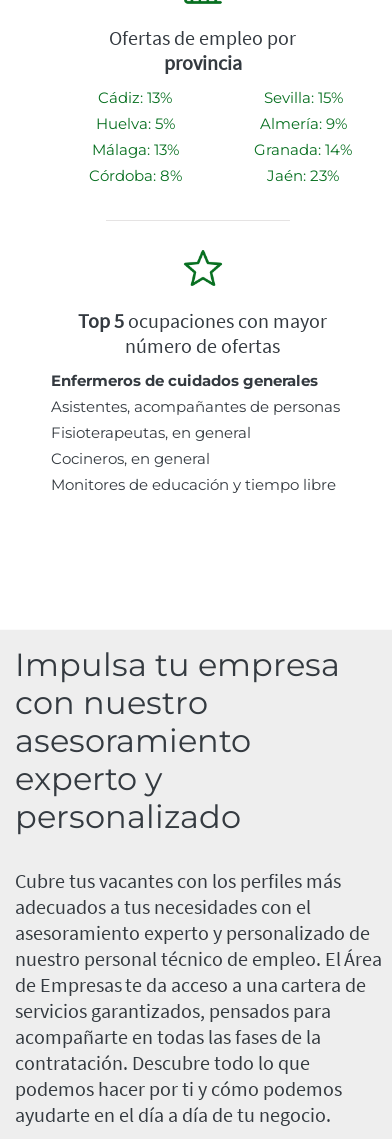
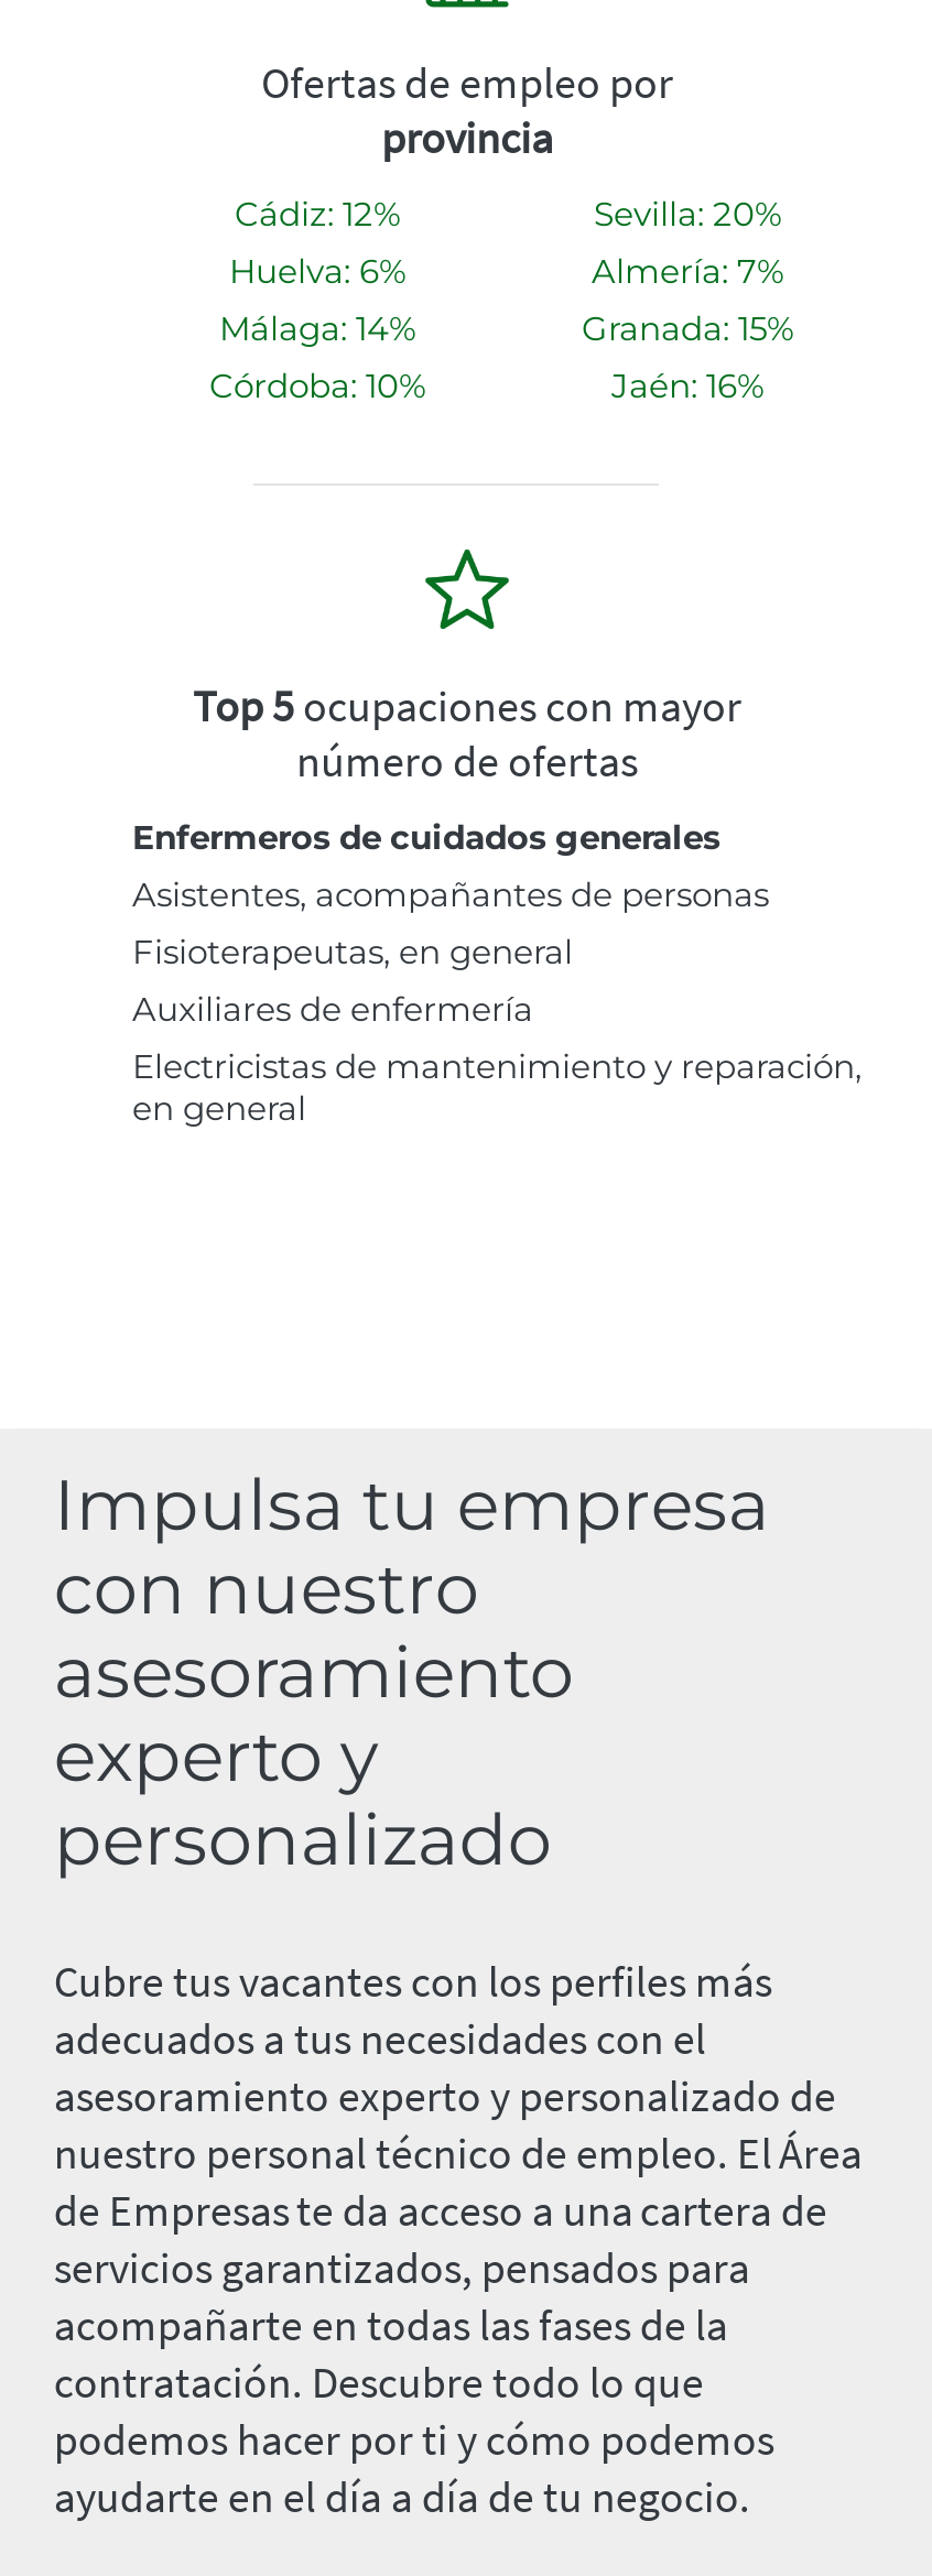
[98,88,172,107] Cádiz: 13% -> [235,193,400,235] Cádiz: 12%
[263,88,342,107] Sevilla: 15% -> [594,193,781,235] Sevilla: 20%
[95,114,174,133] Huelva: 5% -> [229,251,405,293] Huelva: 6%
[259,114,346,133] Almería: 9% -> [592,251,783,293] Almería: 7%
[91,140,178,159] Málaga: 13% -> [219,308,415,350] Málaga: 14%
[254,140,352,159] Granada: 14% -> [582,308,793,350] Granada: 15%
[88,166,181,185] Córdoba: 8% -> [209,365,425,407] Córdoba: 10%
[267,166,339,185] Jaén: 23% -> [611,365,763,407] Jaén: 16%
[51,449,336,494] Cocineros, en general | Monitores de educación y tiempo libre -> [132,989,861,1130] Auxiliares de enfermería | Electricistas de mantenimiento y reparación, | en general

